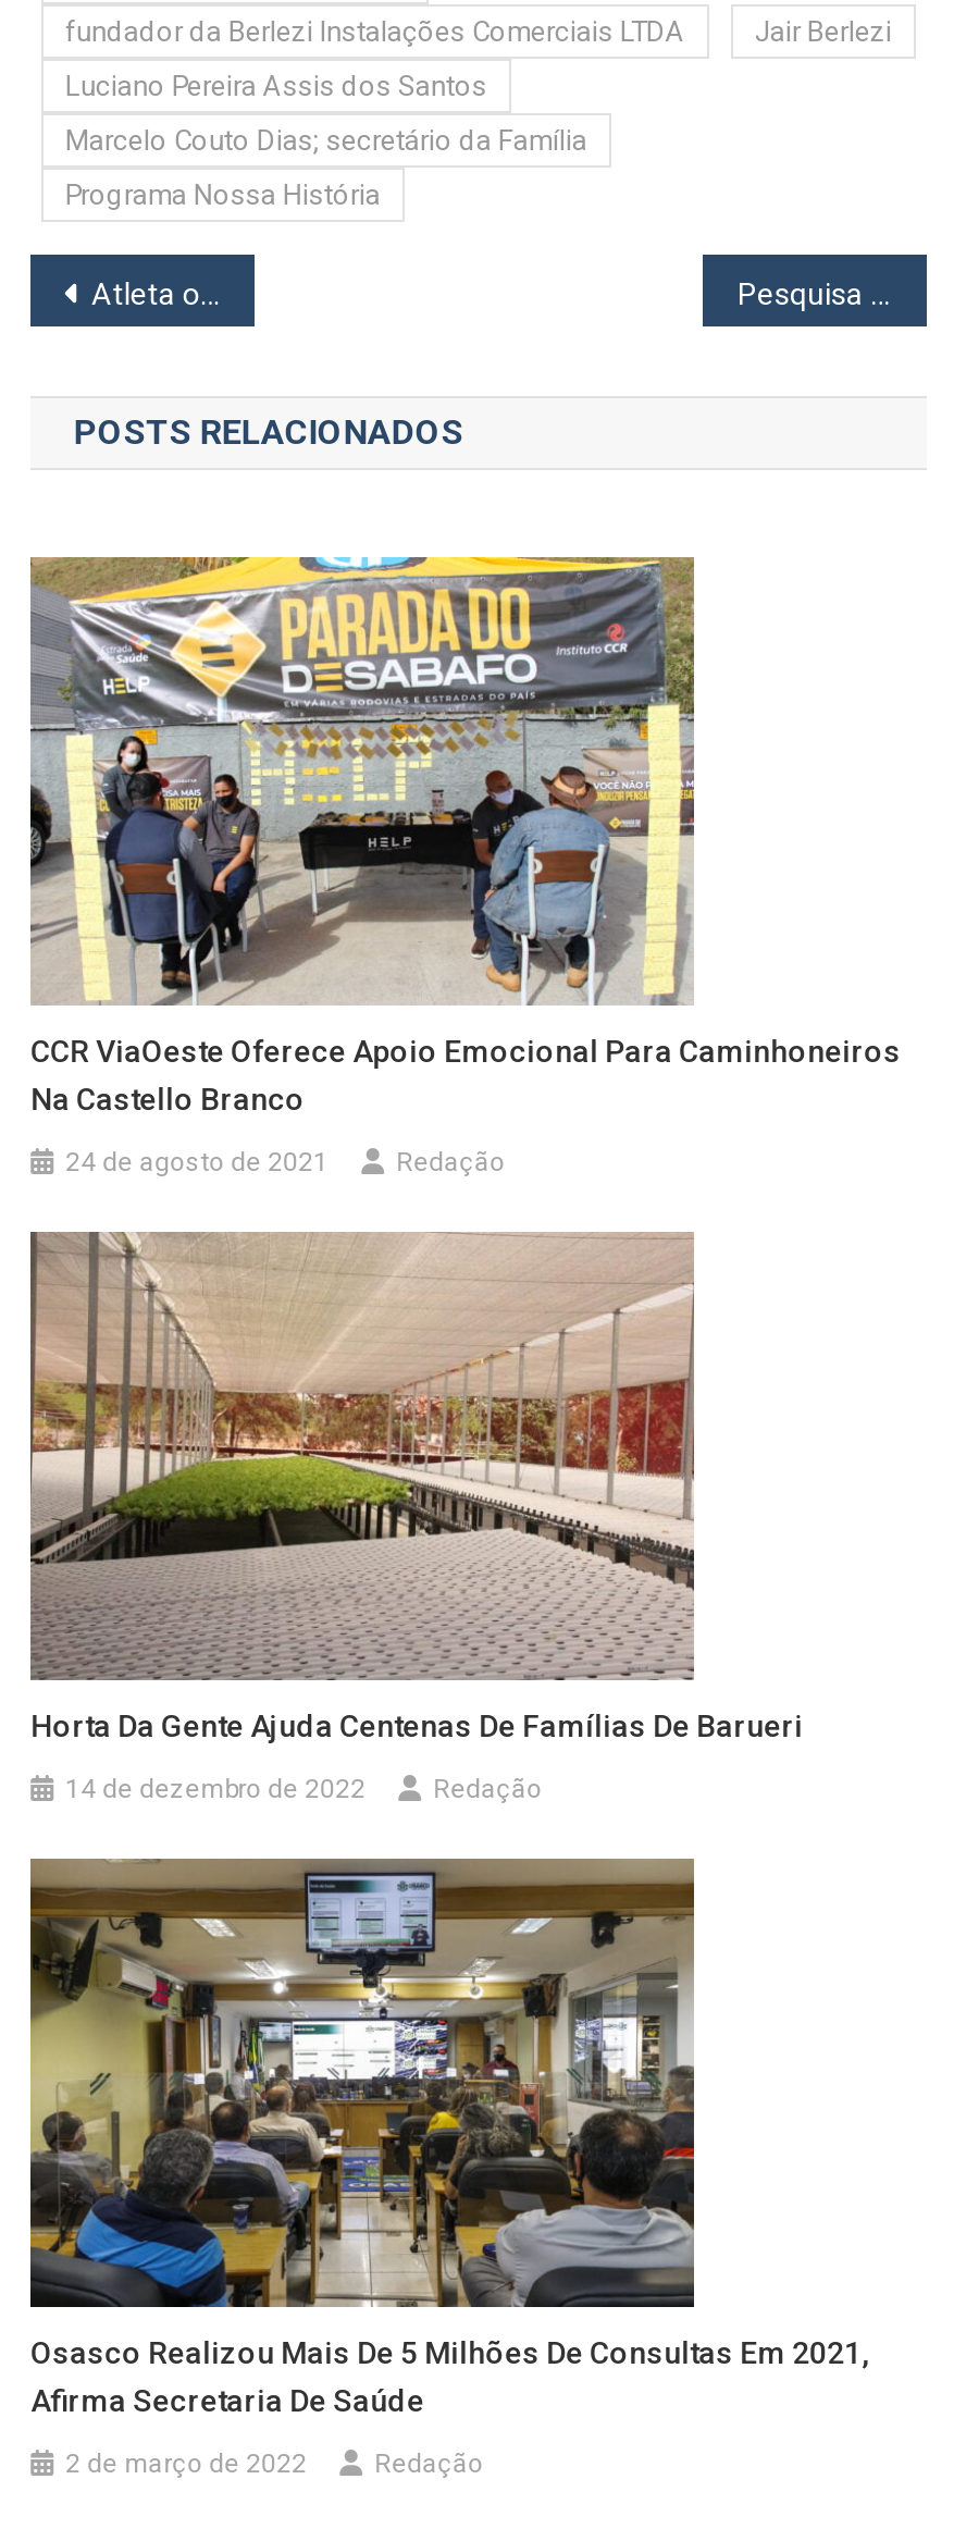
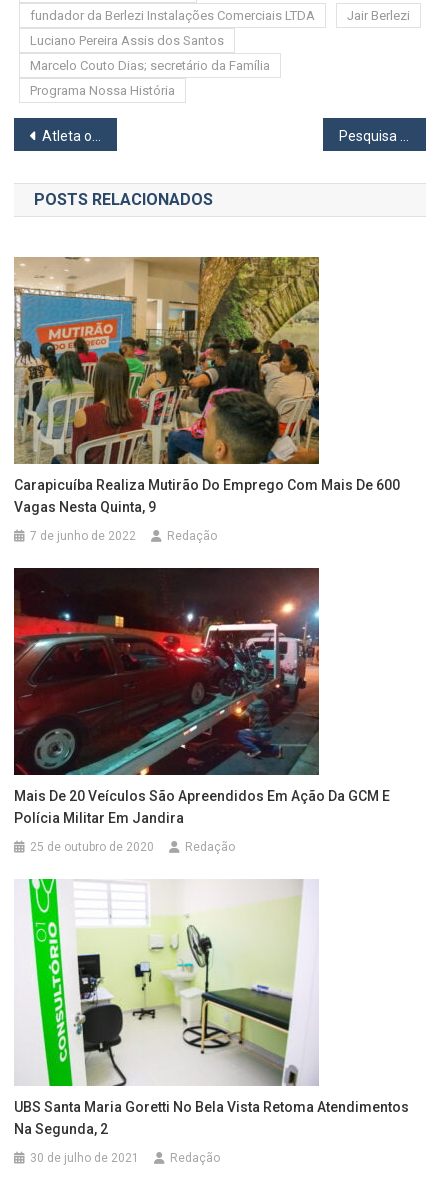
[30,555,901,1116] [image] | CCR ViaOeste Oferece Apoio Emocional Para Caminhoneiros | Na Castello Branco -> [14,256,400,515] [image] | Carapicuíba Realiza Mutirão Do Emprego Com Mais De 600 | Vagas Nesta Quinta, 9
[65,1146,329,1177] 24 de agosto de 2021 -> [30,529,136,543] 7 de junho de 2022
[28,1230,803,1742] [image] | Horta Da Gente Ajuda Centenas De Famílias De Barueri -> [13,568,390,826] [image] | Mais De 20 Veículos São Apreendidos Em Ação Da GCM E | Polícia Militar Em Jandira
[65,1773,366,1803] 14 de dezembro de 2022 -> [30,840,154,854] 25 de outubro de 2020
[28,1857,868,2417] [image] | Osasco Realizou Mais De 5 Milhões De Consultas Em 2021, | Afirma Secretaria De Saúde -> [14,878,409,1137] [image] | UBS Santa Maria Goretti No Bela Vista Retoma Atendimentos | Na Segunda, 2
[65,2447,307,2478] 2 de março de 2022 -> [30,1151,139,1165] 30 de julho de 2021

